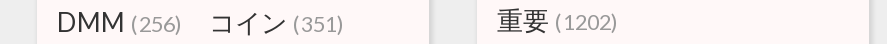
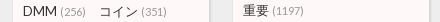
[497,4,619,36] 重要 (1202) -> [243,2,304,18] 重要 (1197)

